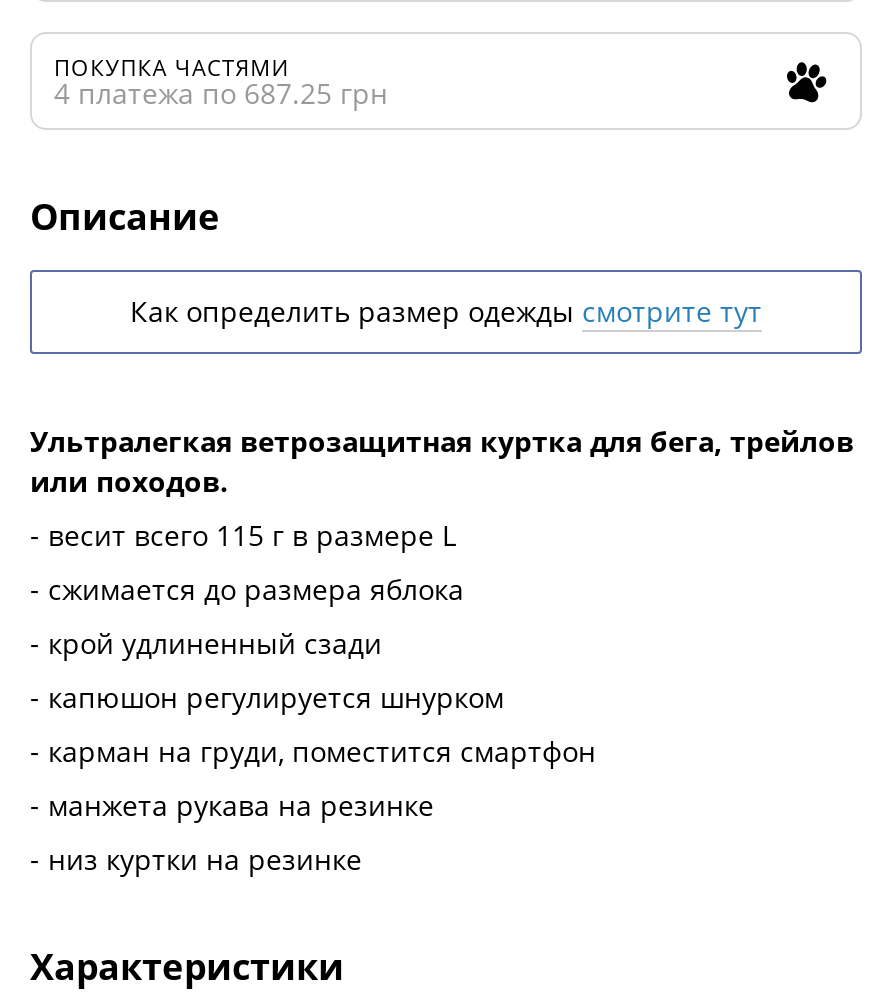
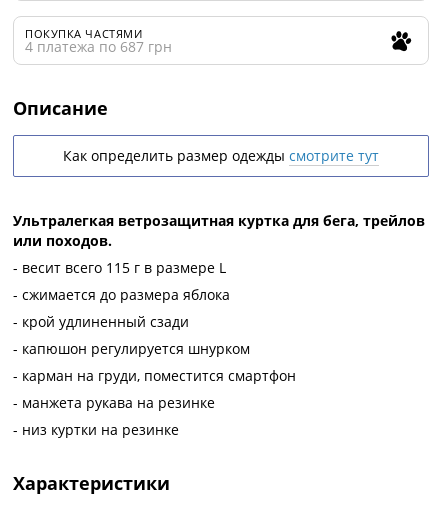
[54,73,388,111] 4 платежа по 687.25 грн -> [25,37,172,56] 4 платежа по 687 грн

